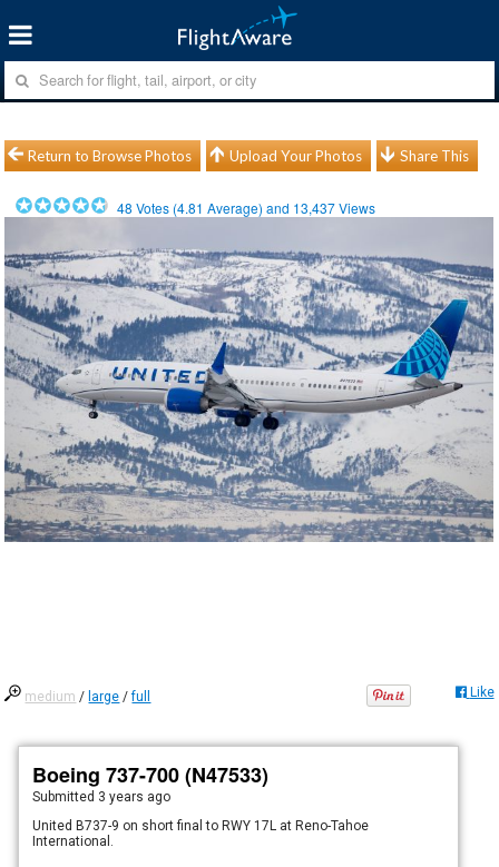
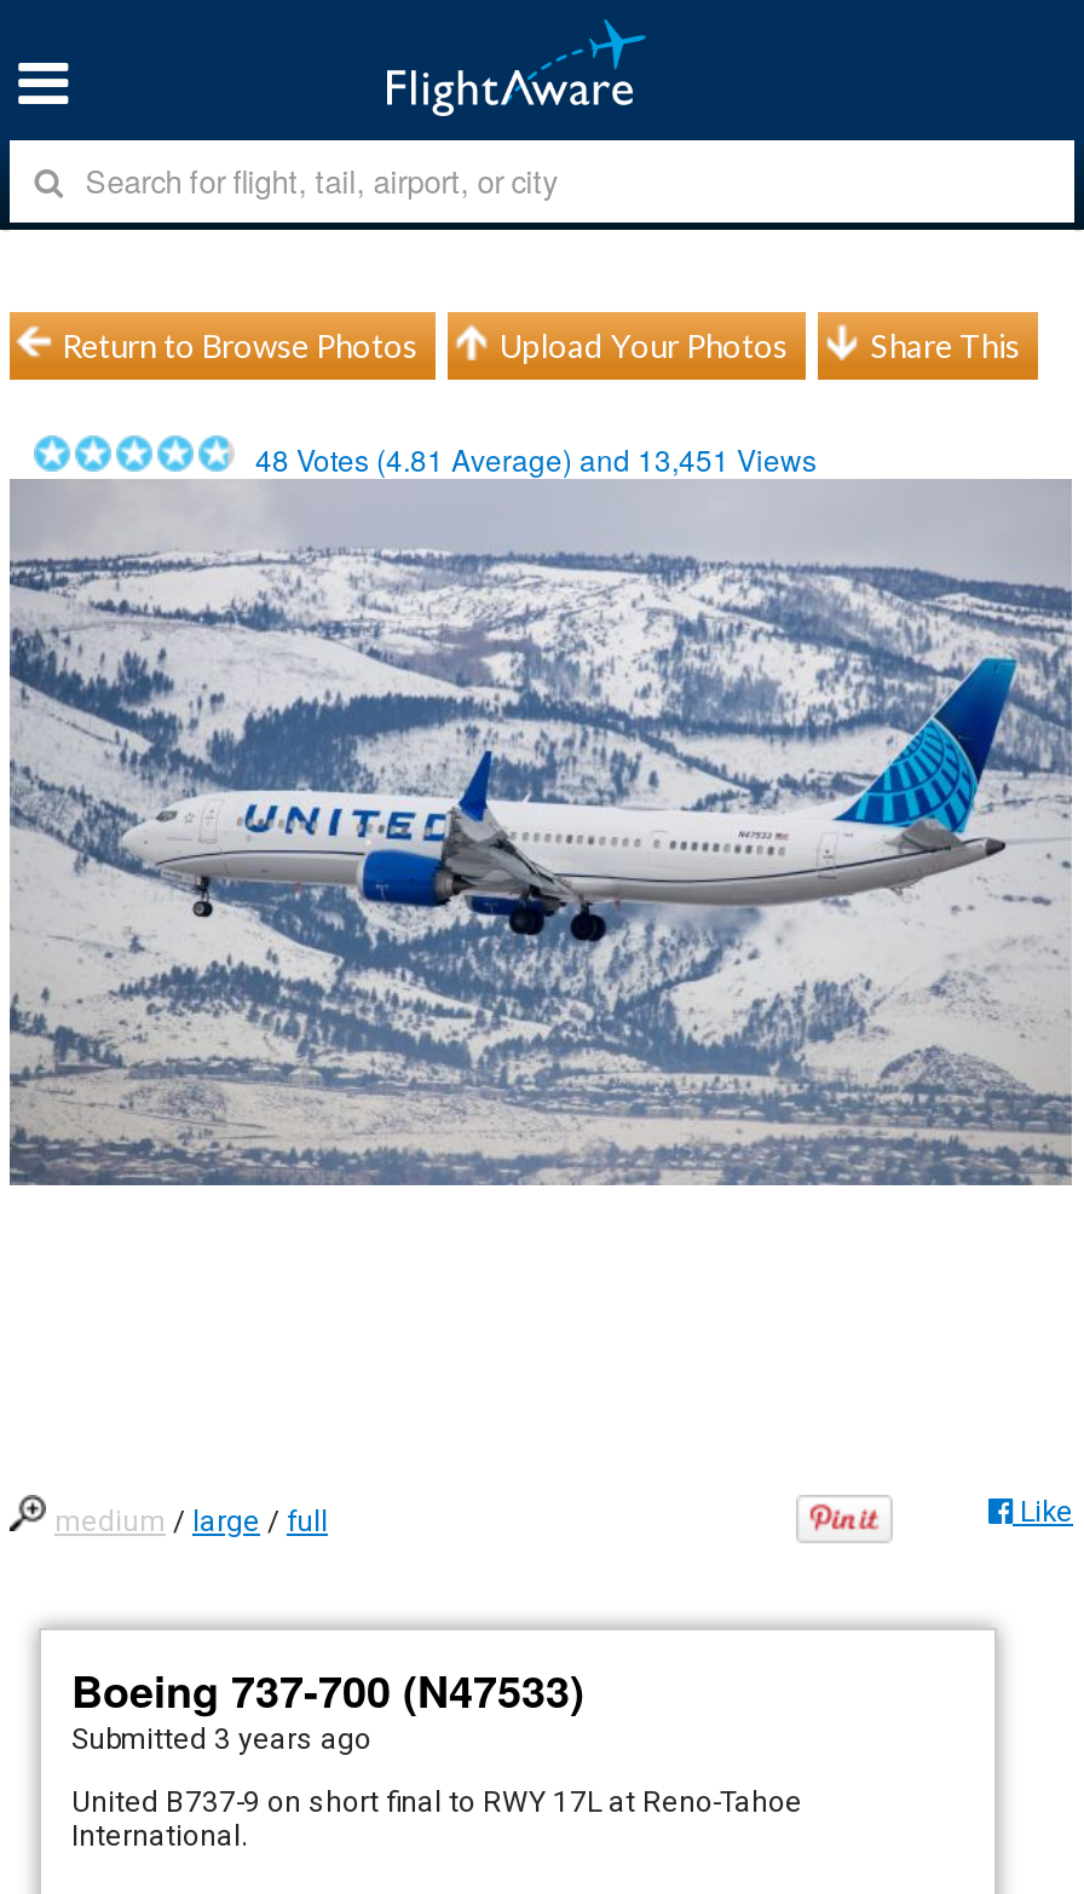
[118,198,383,217] 48 Votes (4.81 Average) and 13,437 Views -> [255,437,831,478] 48 Votes (4.81 Average) and 13,451 Views

